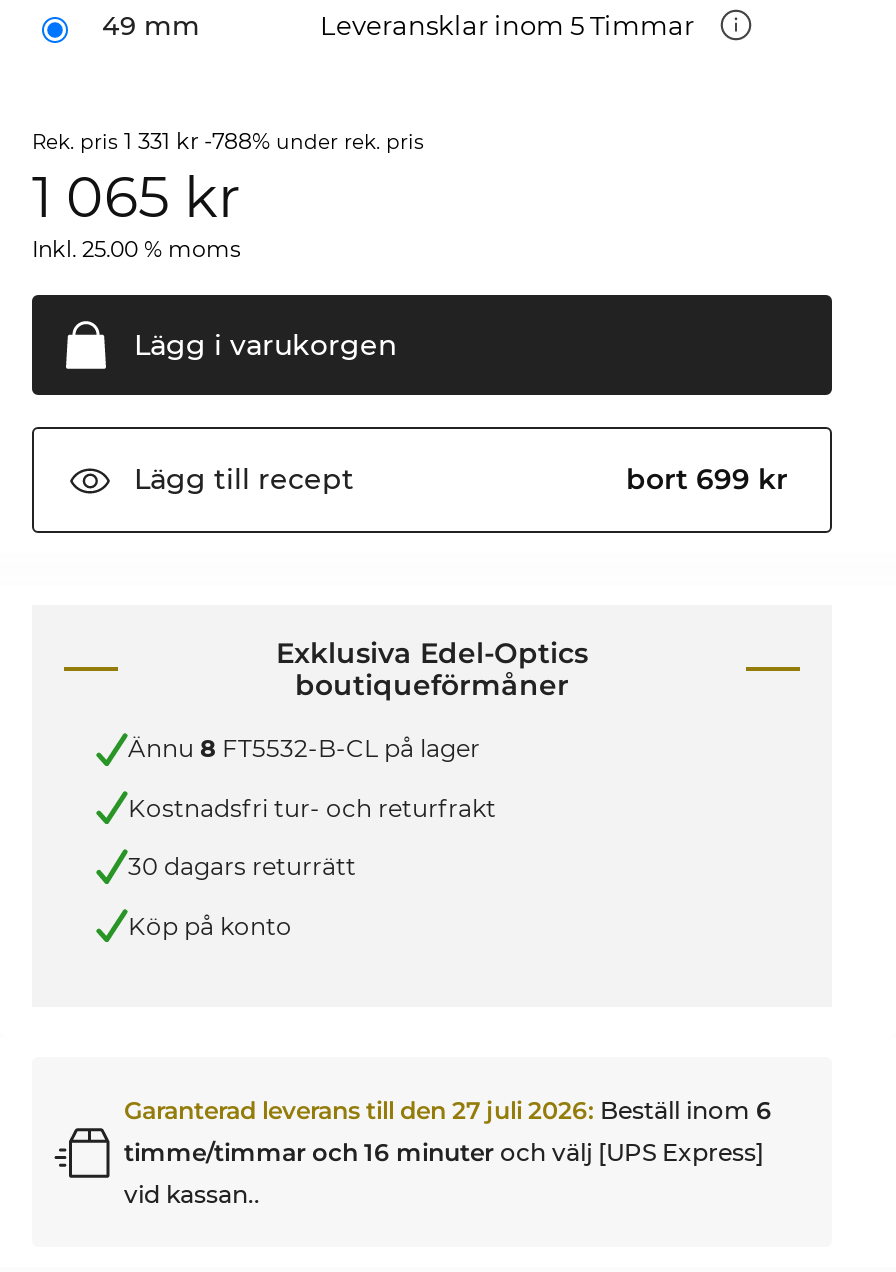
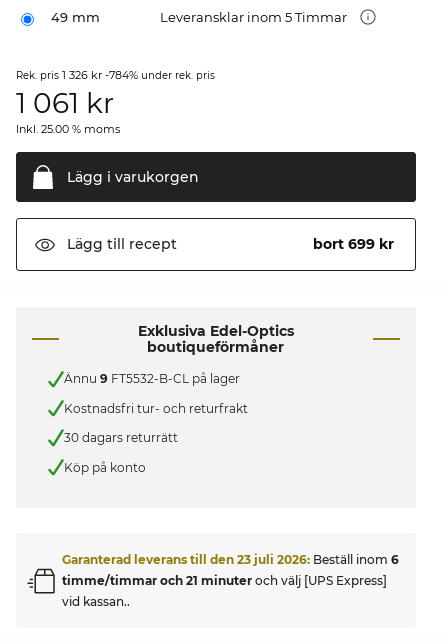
[32,126,424,154] Rek. pris 1 331 kr -788% under rek. pris -> [16,68,215,82] Rek. pris 1 326 kr -784% under rek. pris
[32,162,240,230] 1 065 kr -> [16,86,114,120] 1 061 kr
[128,734,480,764] Ännu 8 FT5532-B-CL på lager -> [64,371,240,386] Ännu 9 FT5532-B-CL på lager
[124,1096,772,1126] Garanterad leverans till den 27 juli 2026: Beställ inom 6 -> [62,552,399,567] Garanterad leverans till den 23 juli 2026: Beställ inom 6
[124,1138,764,1168] timme/timmar och 16 minuter och välj [UPS Express] -> [62,573,387,588] timme/timmar och 21 minuter och välj [UPS Express]

